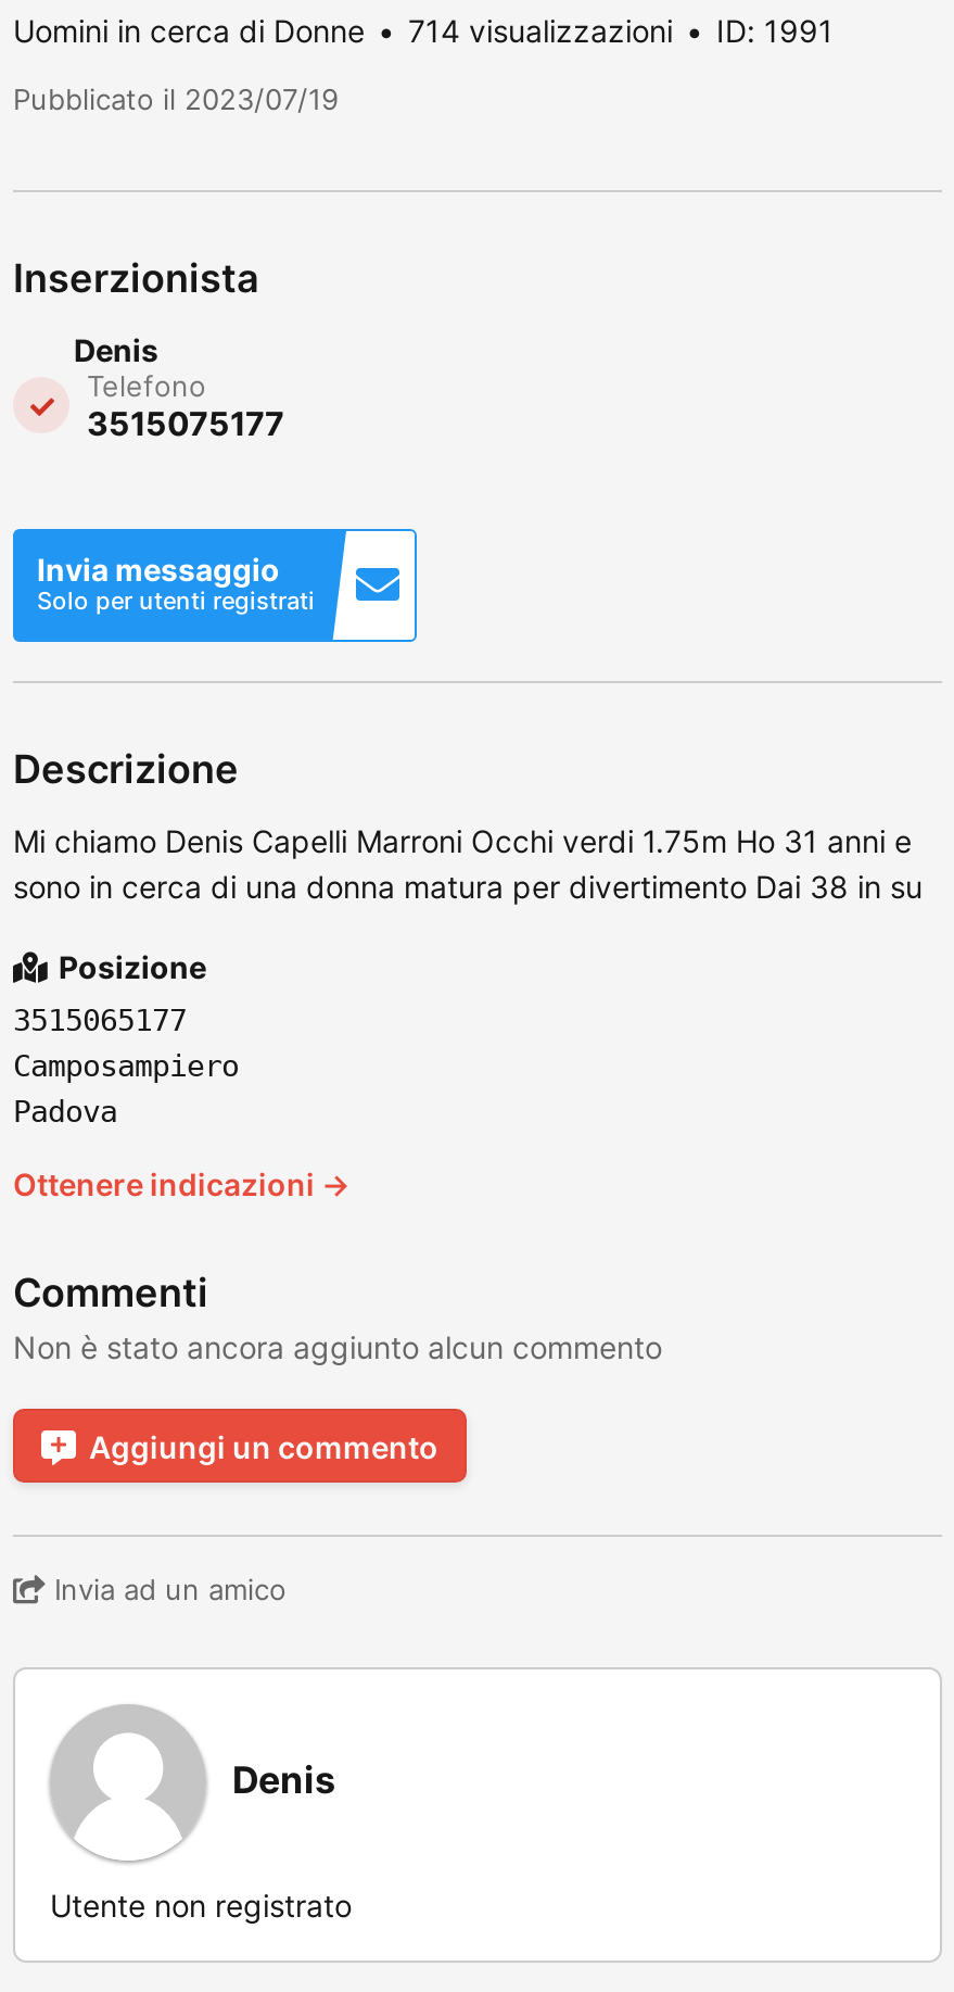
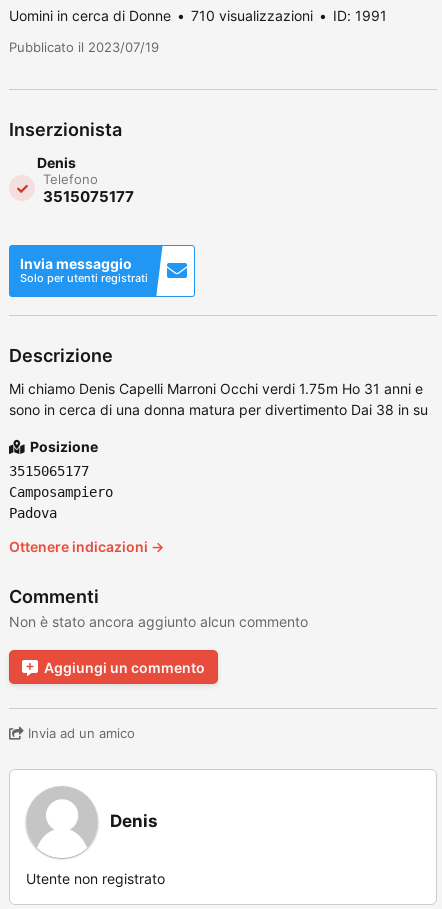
[408,12,673,49] 714 visualizzazioni -> [191,7,313,24] 710 visualizzazioni

